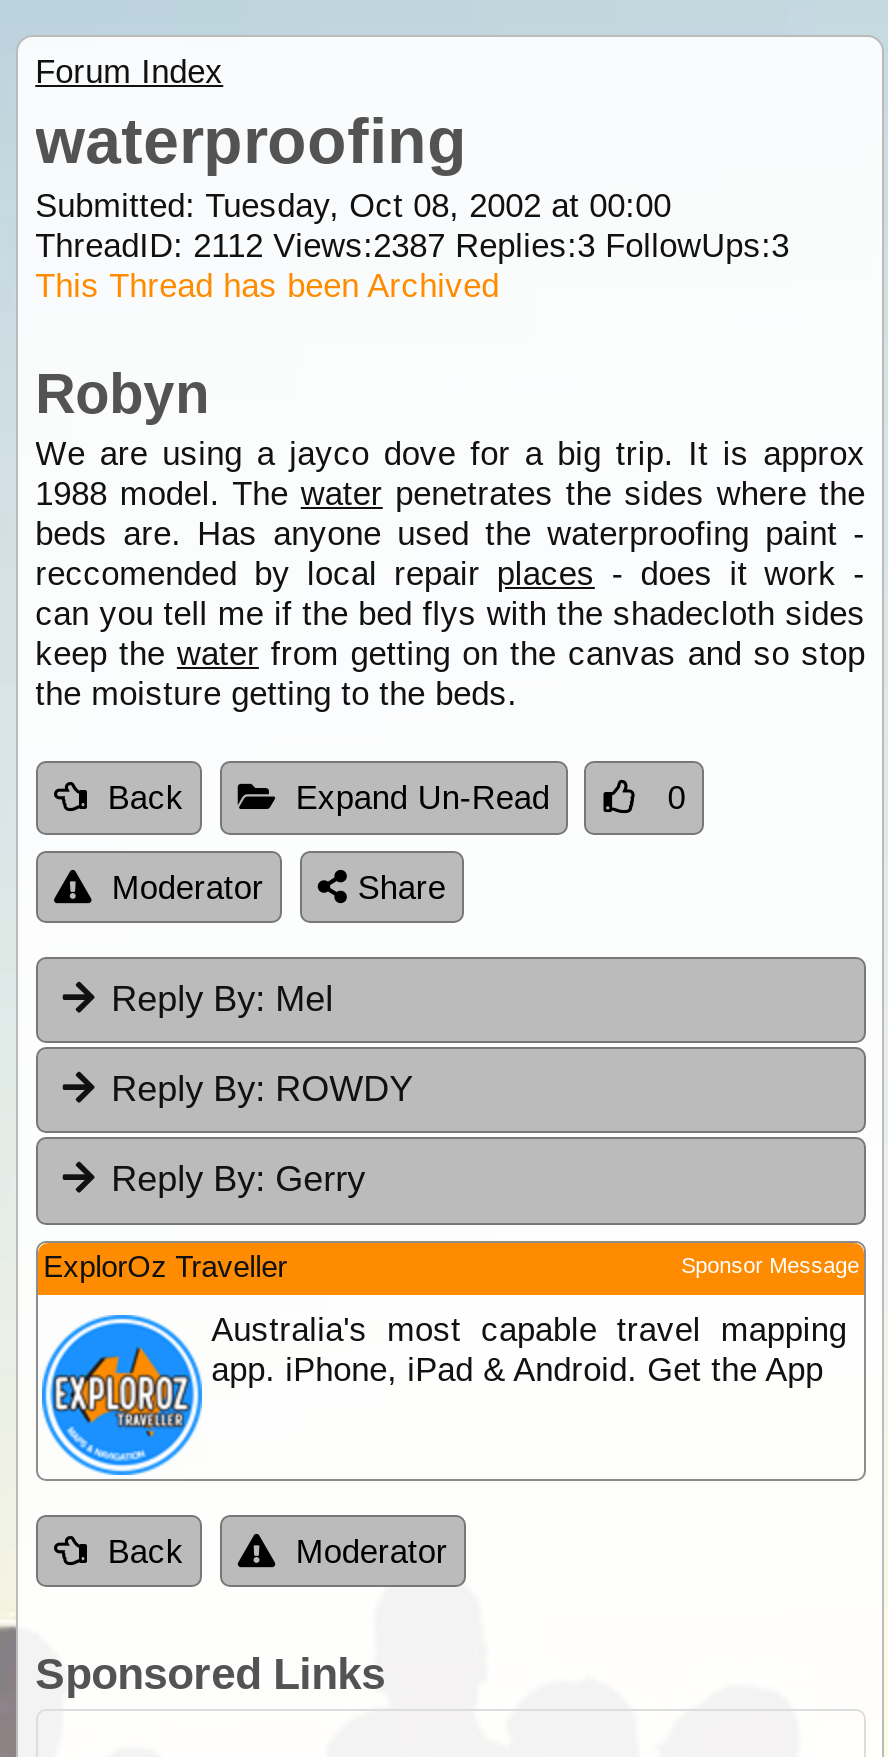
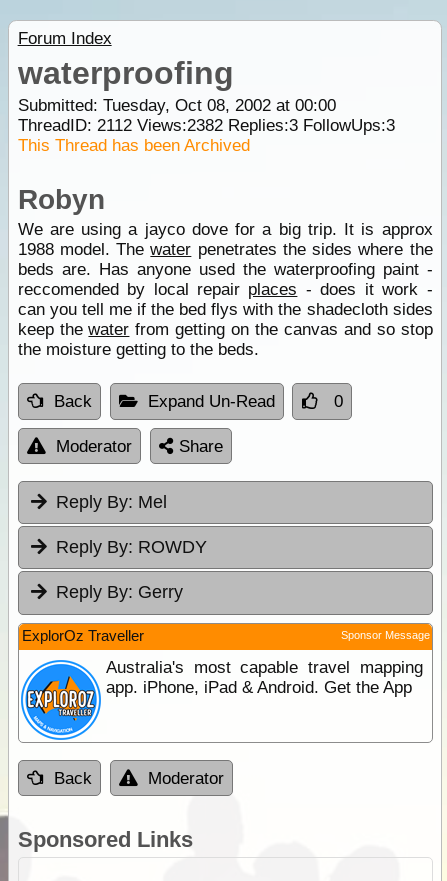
[35,227,789,265] ThreadID: 2112 Views:2387 Replies:3 FollowUps:3 -> [18,116,395,135] ThreadID: 2112 Views:2382 Replies:3 FollowUps:3

